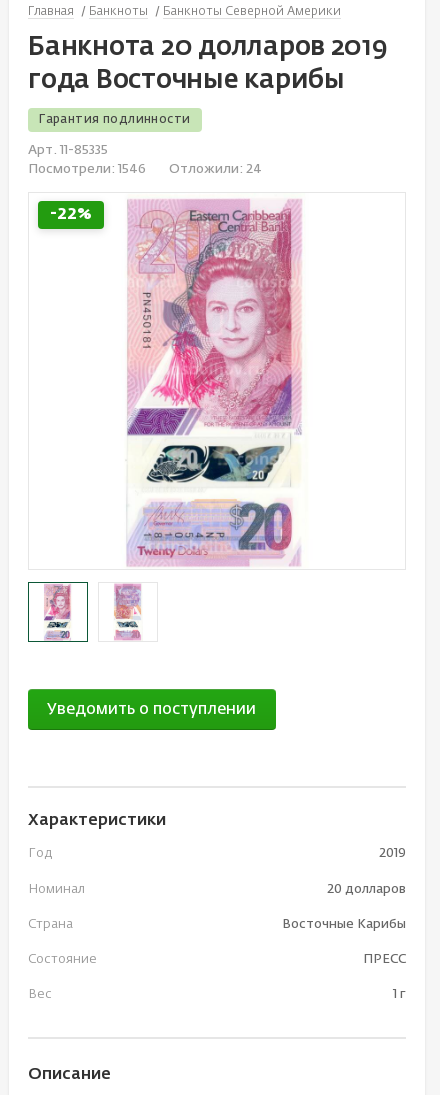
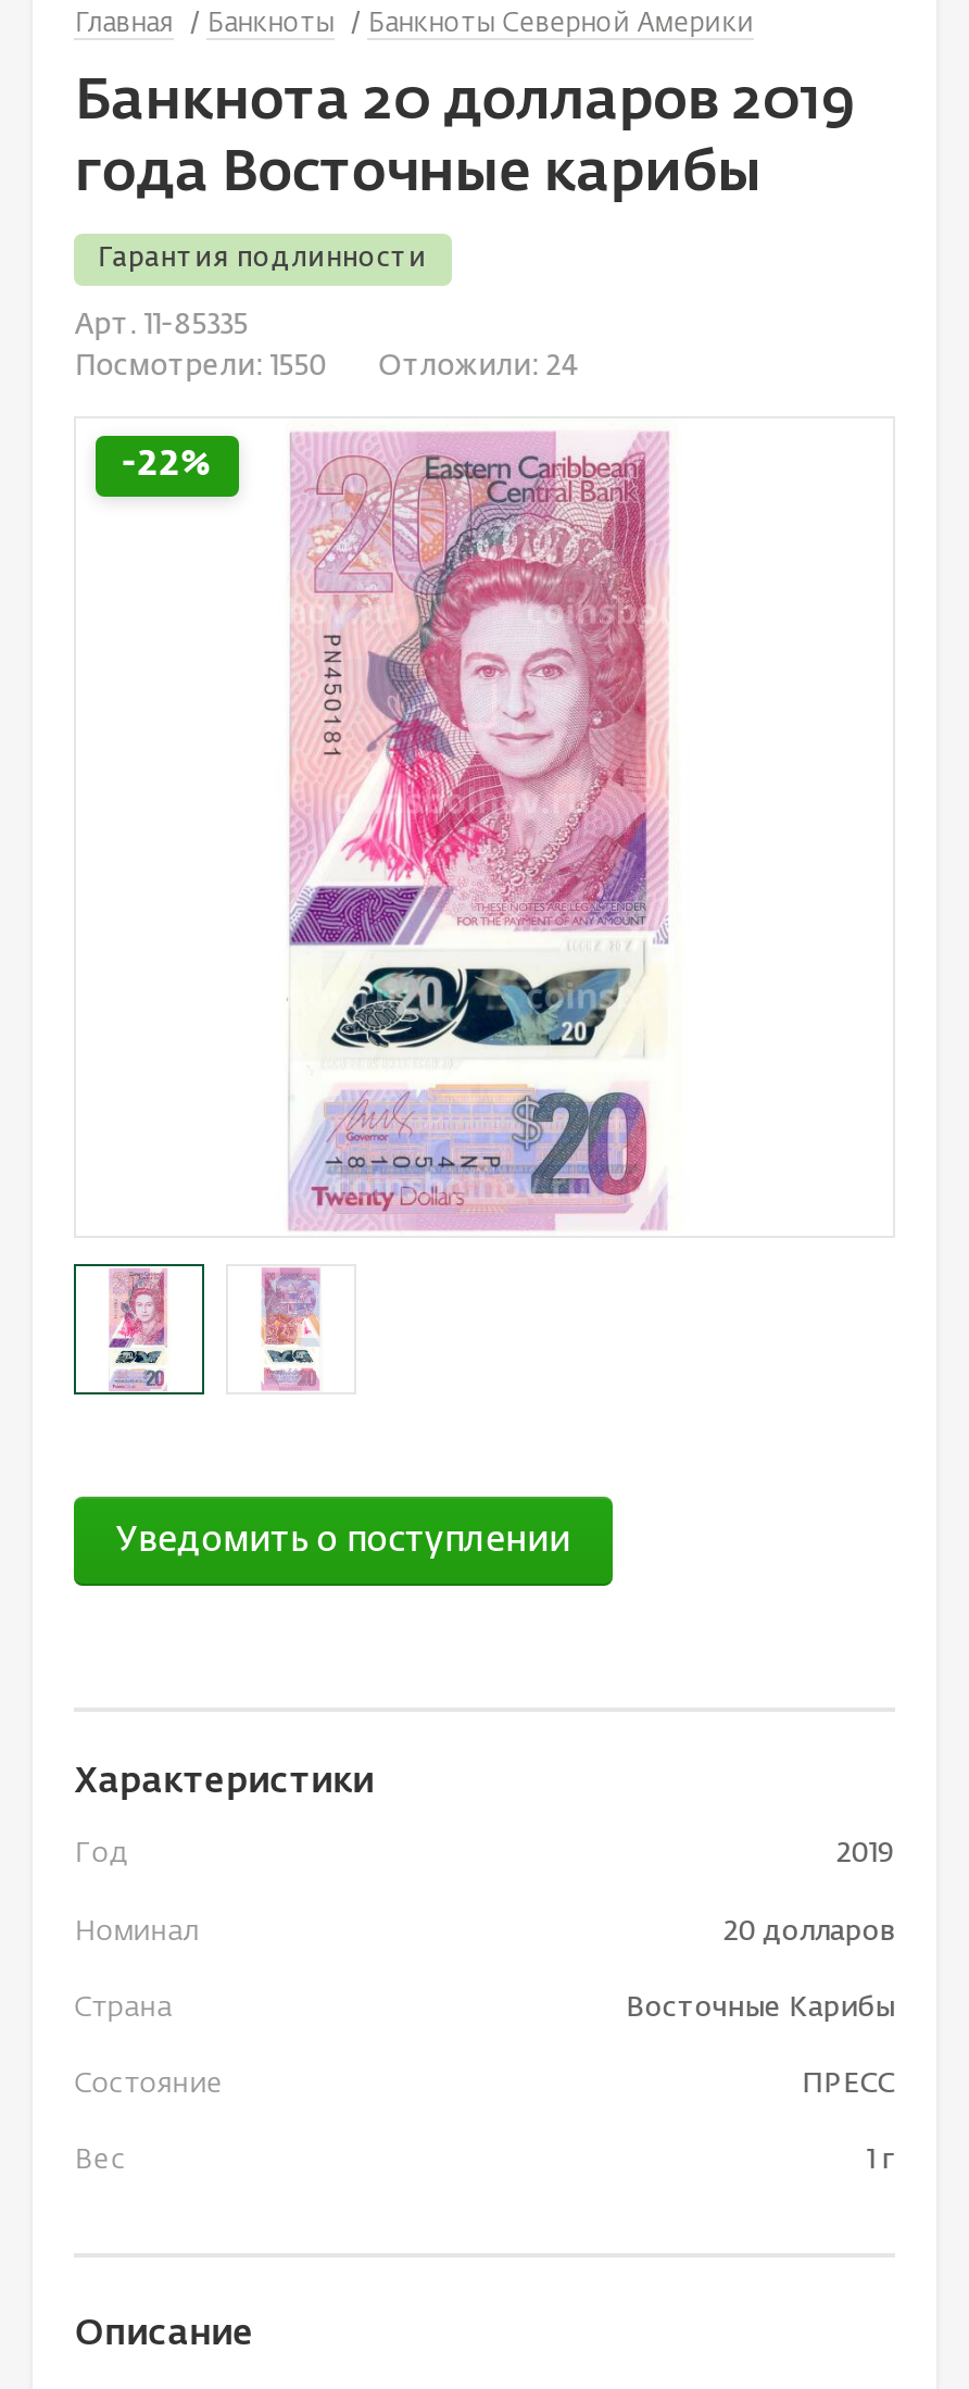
[28,163,262,176] Посмотрели: 1546 Отложили: 24 -> [74,354,581,382] Посмотрели: 1550 Отложили: 24

